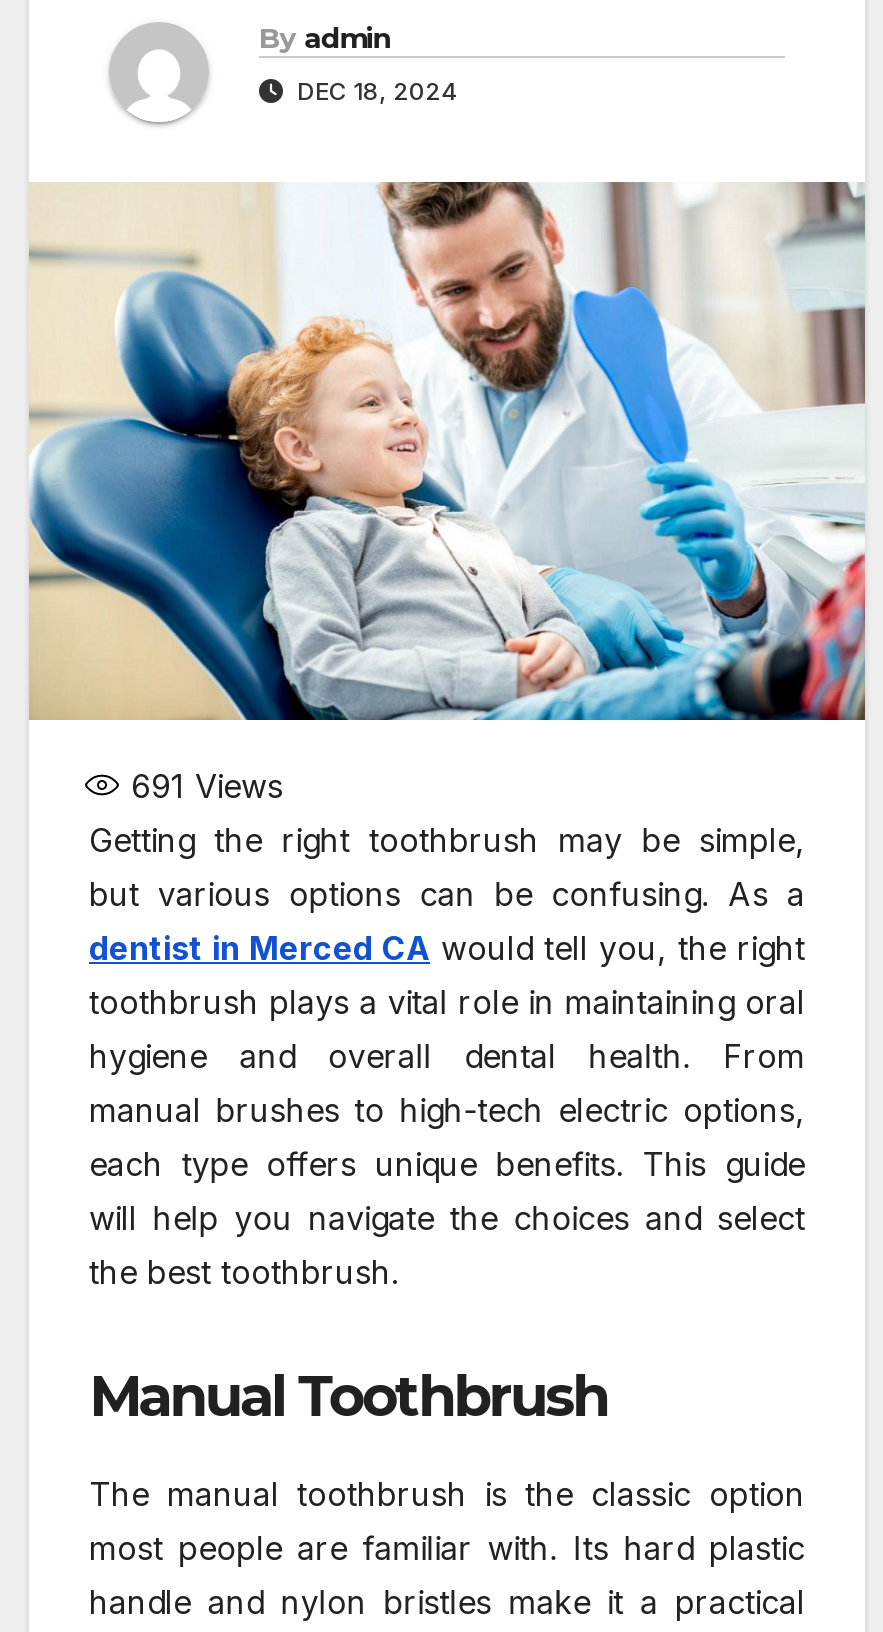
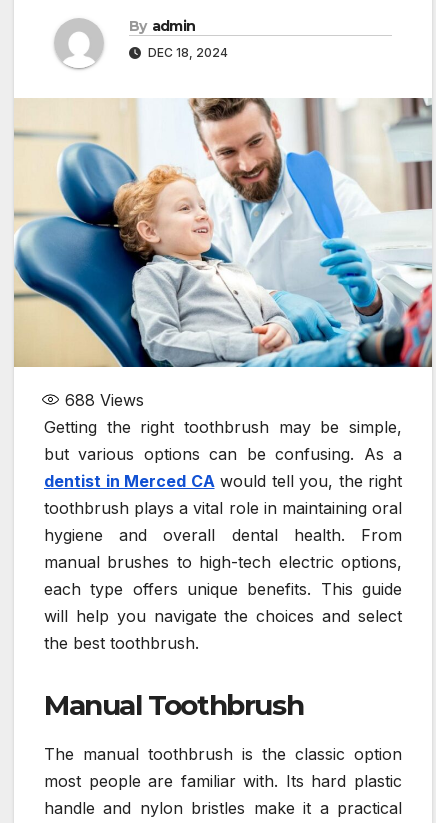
[131,766,283,806] 691 Views -> [65,390,144,410] 688 Views

